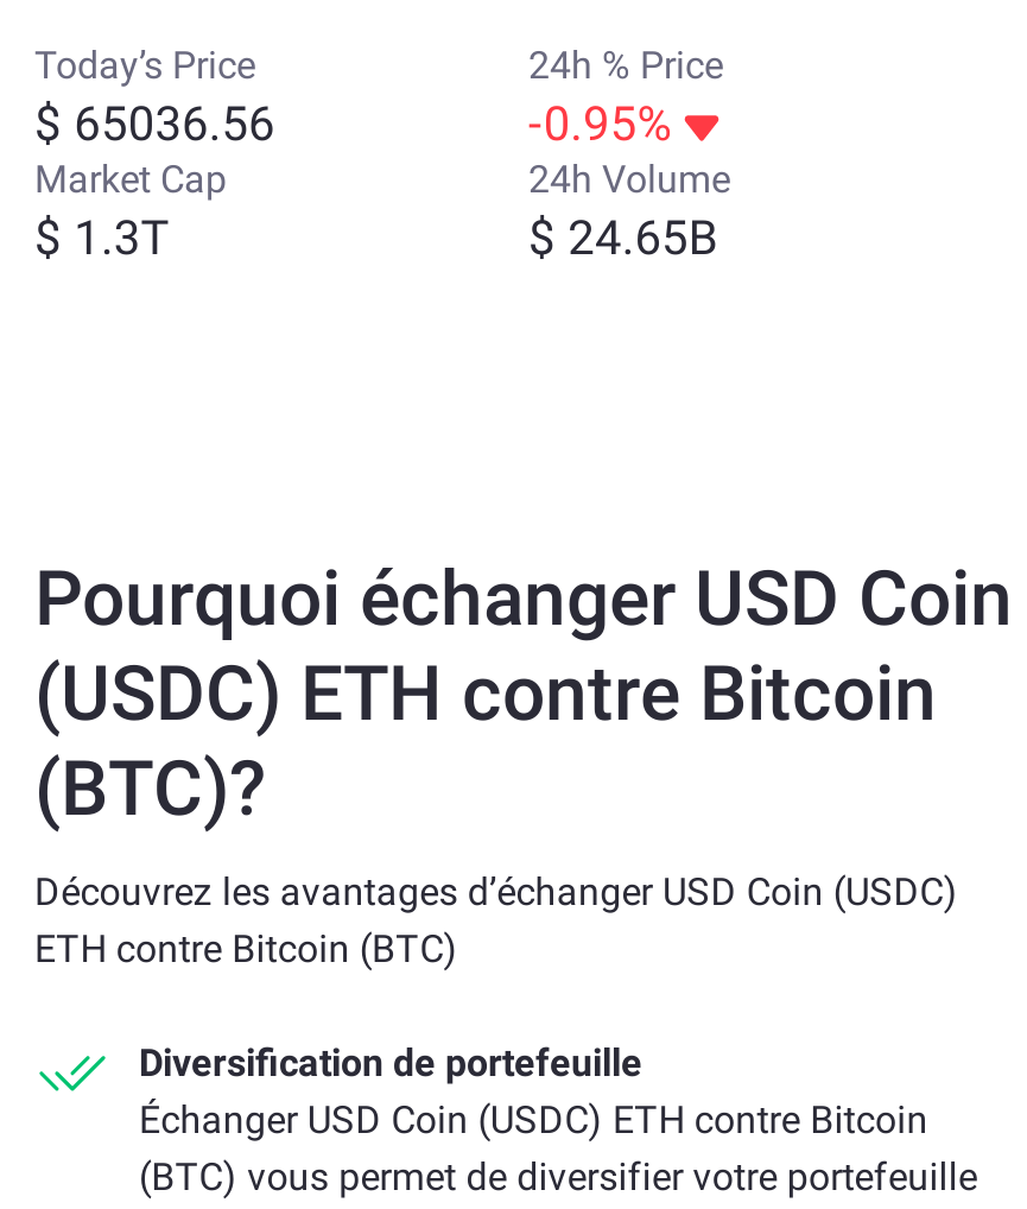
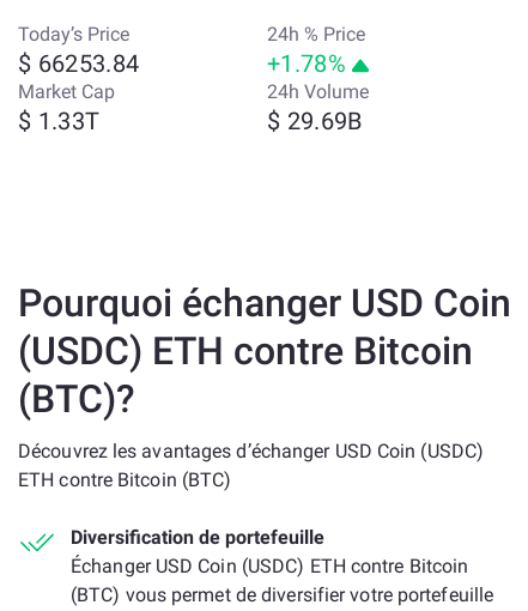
[34,95,275,152] $ 65036.56 -> [18,49,139,78] $ 66253.84
[528,95,673,152] -0.95% -> [267,49,346,78] +1.78%
[34,209,170,266] $ 1.3T -> [18,107,100,135] $ 1.33T
[528,209,718,266] $ 24.65B -> [267,107,362,135] $ 29.69B

